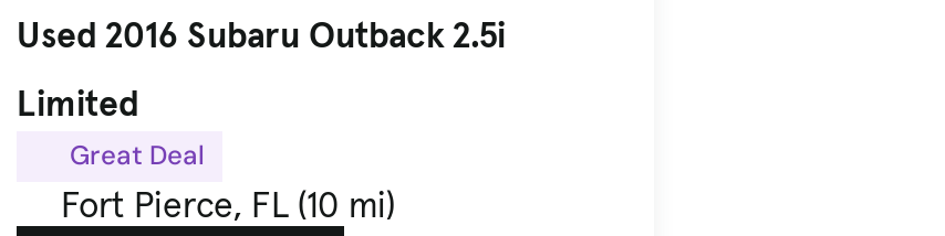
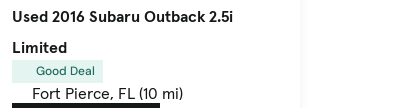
[70,138,205,173] Great Deal -> [36,63,95,79] Good Deal

